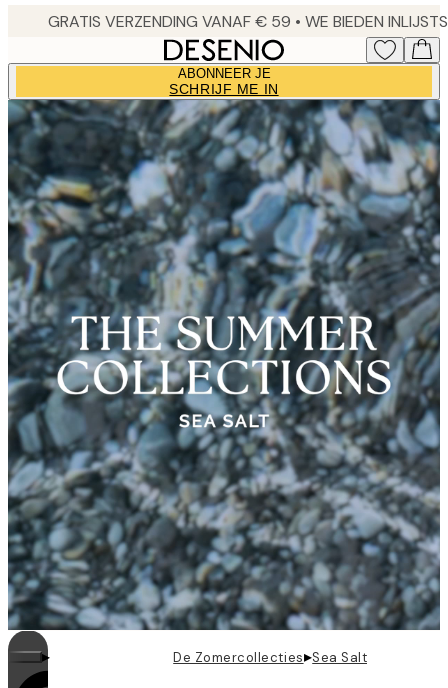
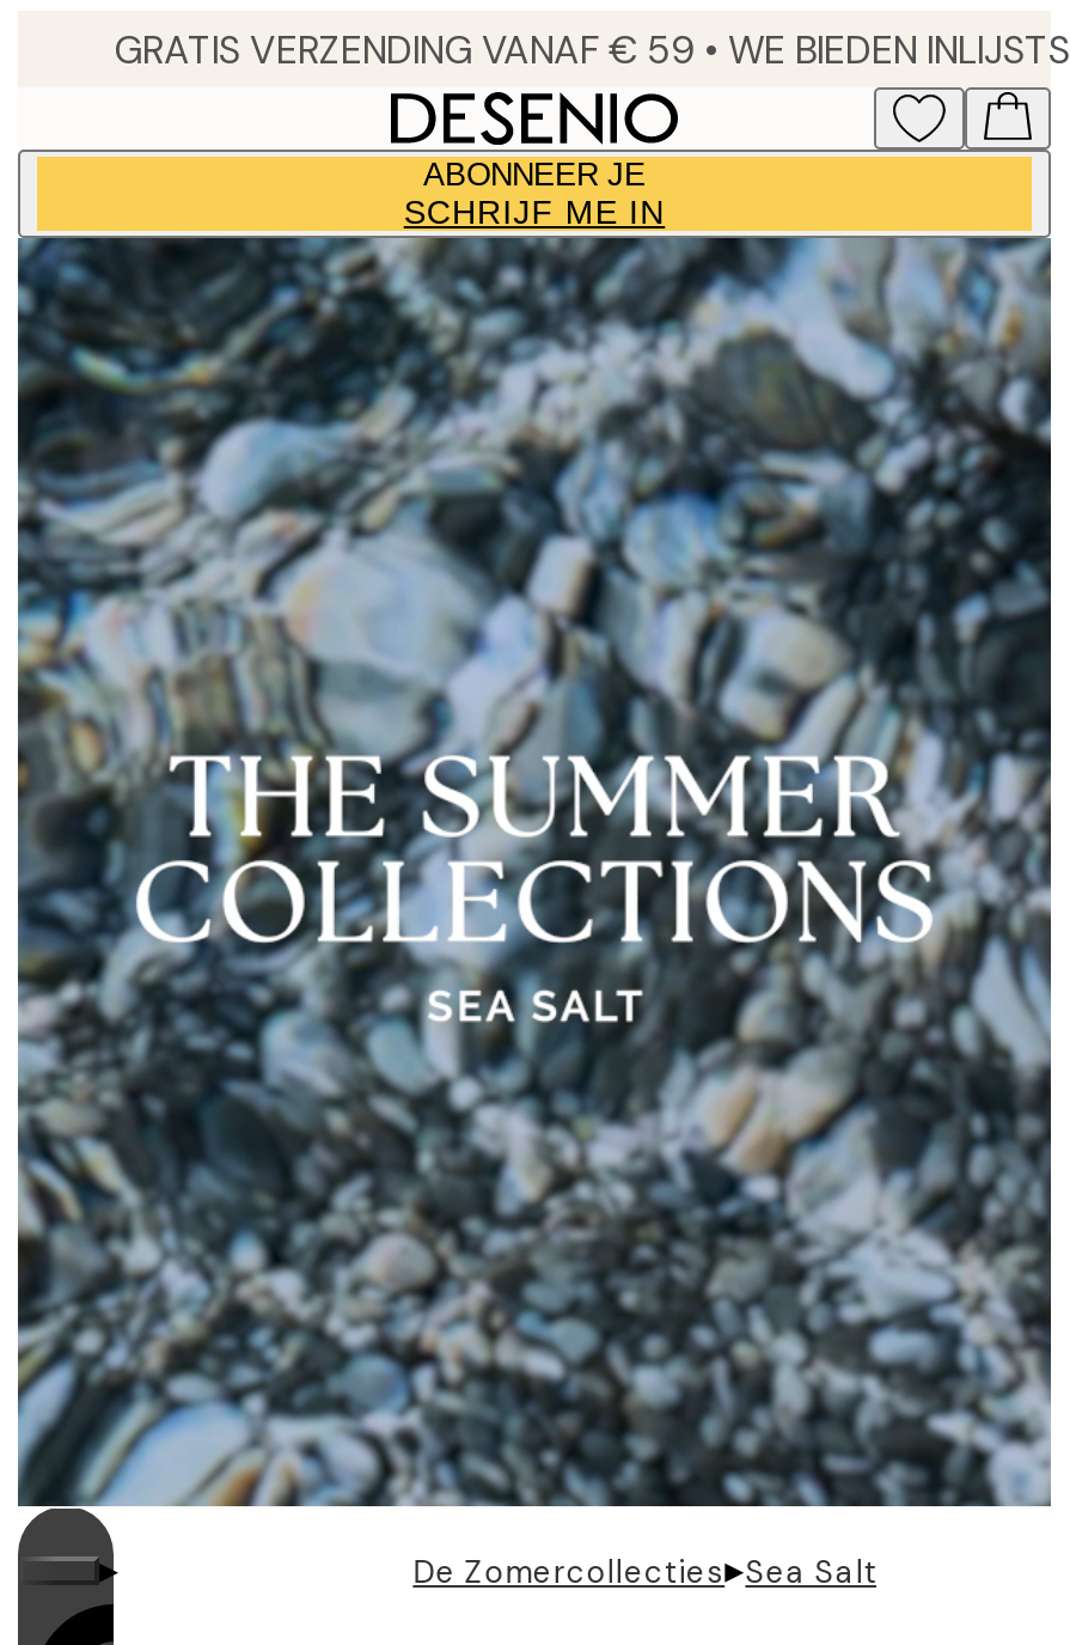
[7,99,441,631] [image] -> [16,236,1051,1509] [image]

